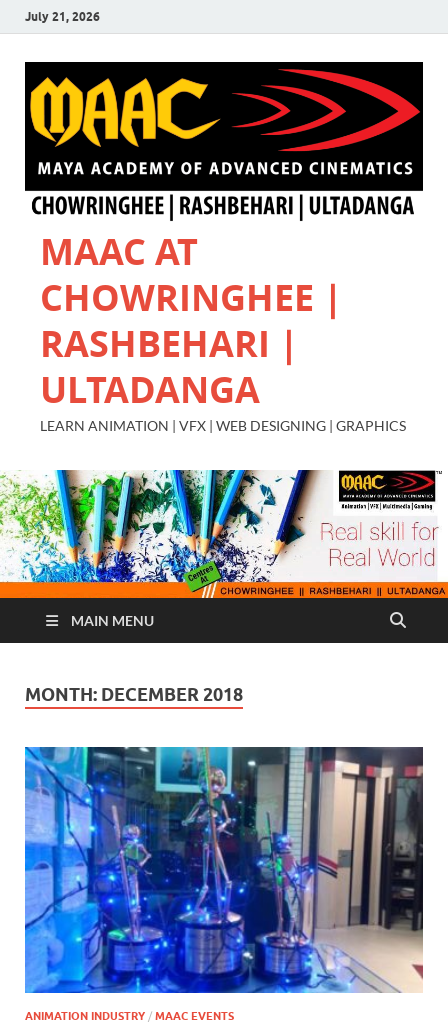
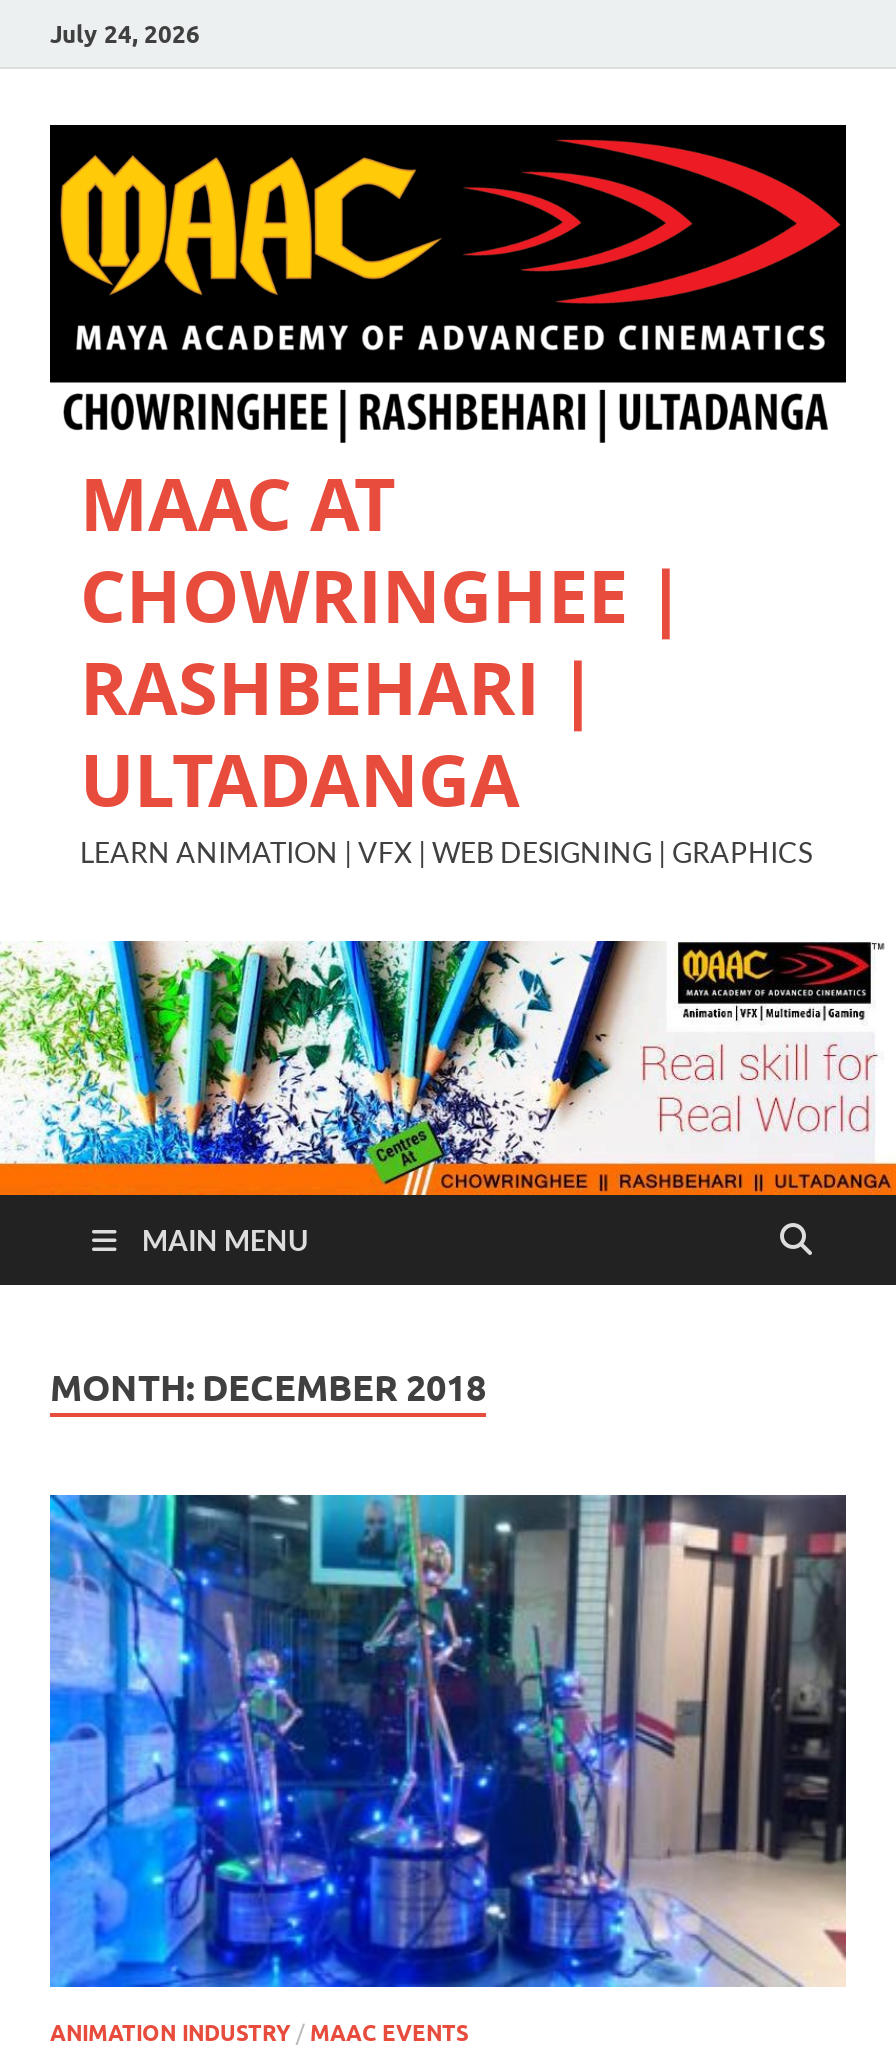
[25,8,100,23] July 21, 2026 -> [50,18,200,48] July 24, 2026

